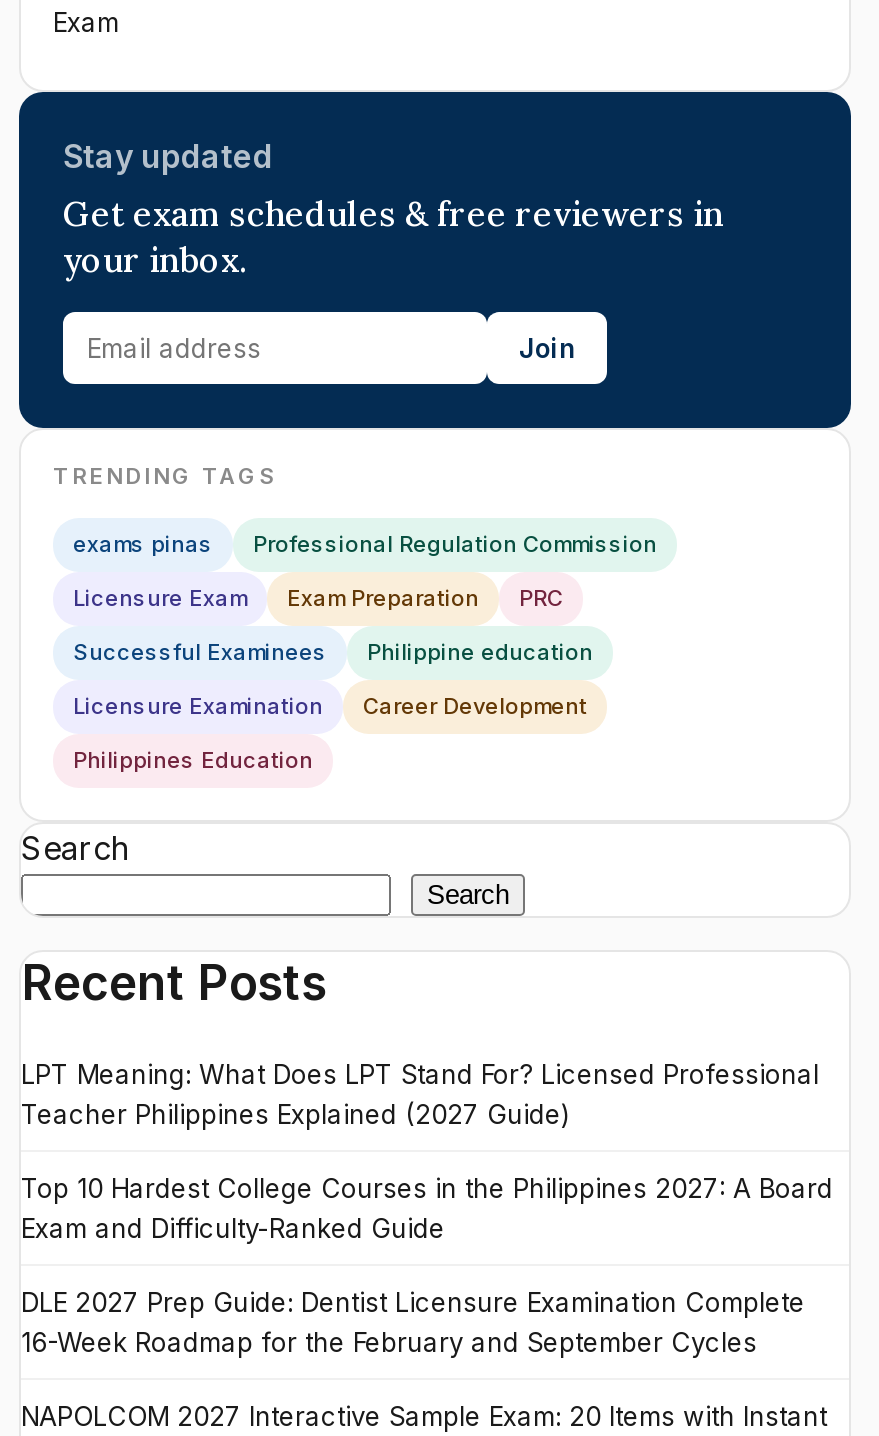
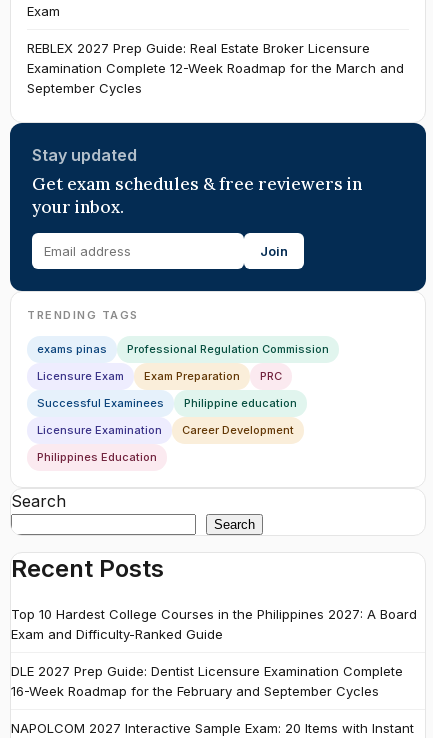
none -> [27,40,404,96] REBLEX 2027 Prep Guide: Real Estate Broker Licensure | Examination Complete 12-Week Roadmap for the March and | September Cycles
moved [21,136,723,1012] -> [11,145,362,583]: Stay updated | Get exam schedules & free reviewers in | your inbox. | ... | Search | Recent Posts
[21,1058,819,1130] LPT Meaning: What Does LPT Stand For? Licensed Professional | Teacher Philippines Explained (2027 Guide) -> none

